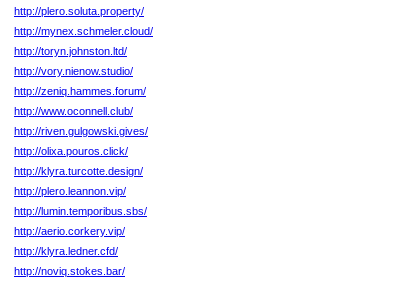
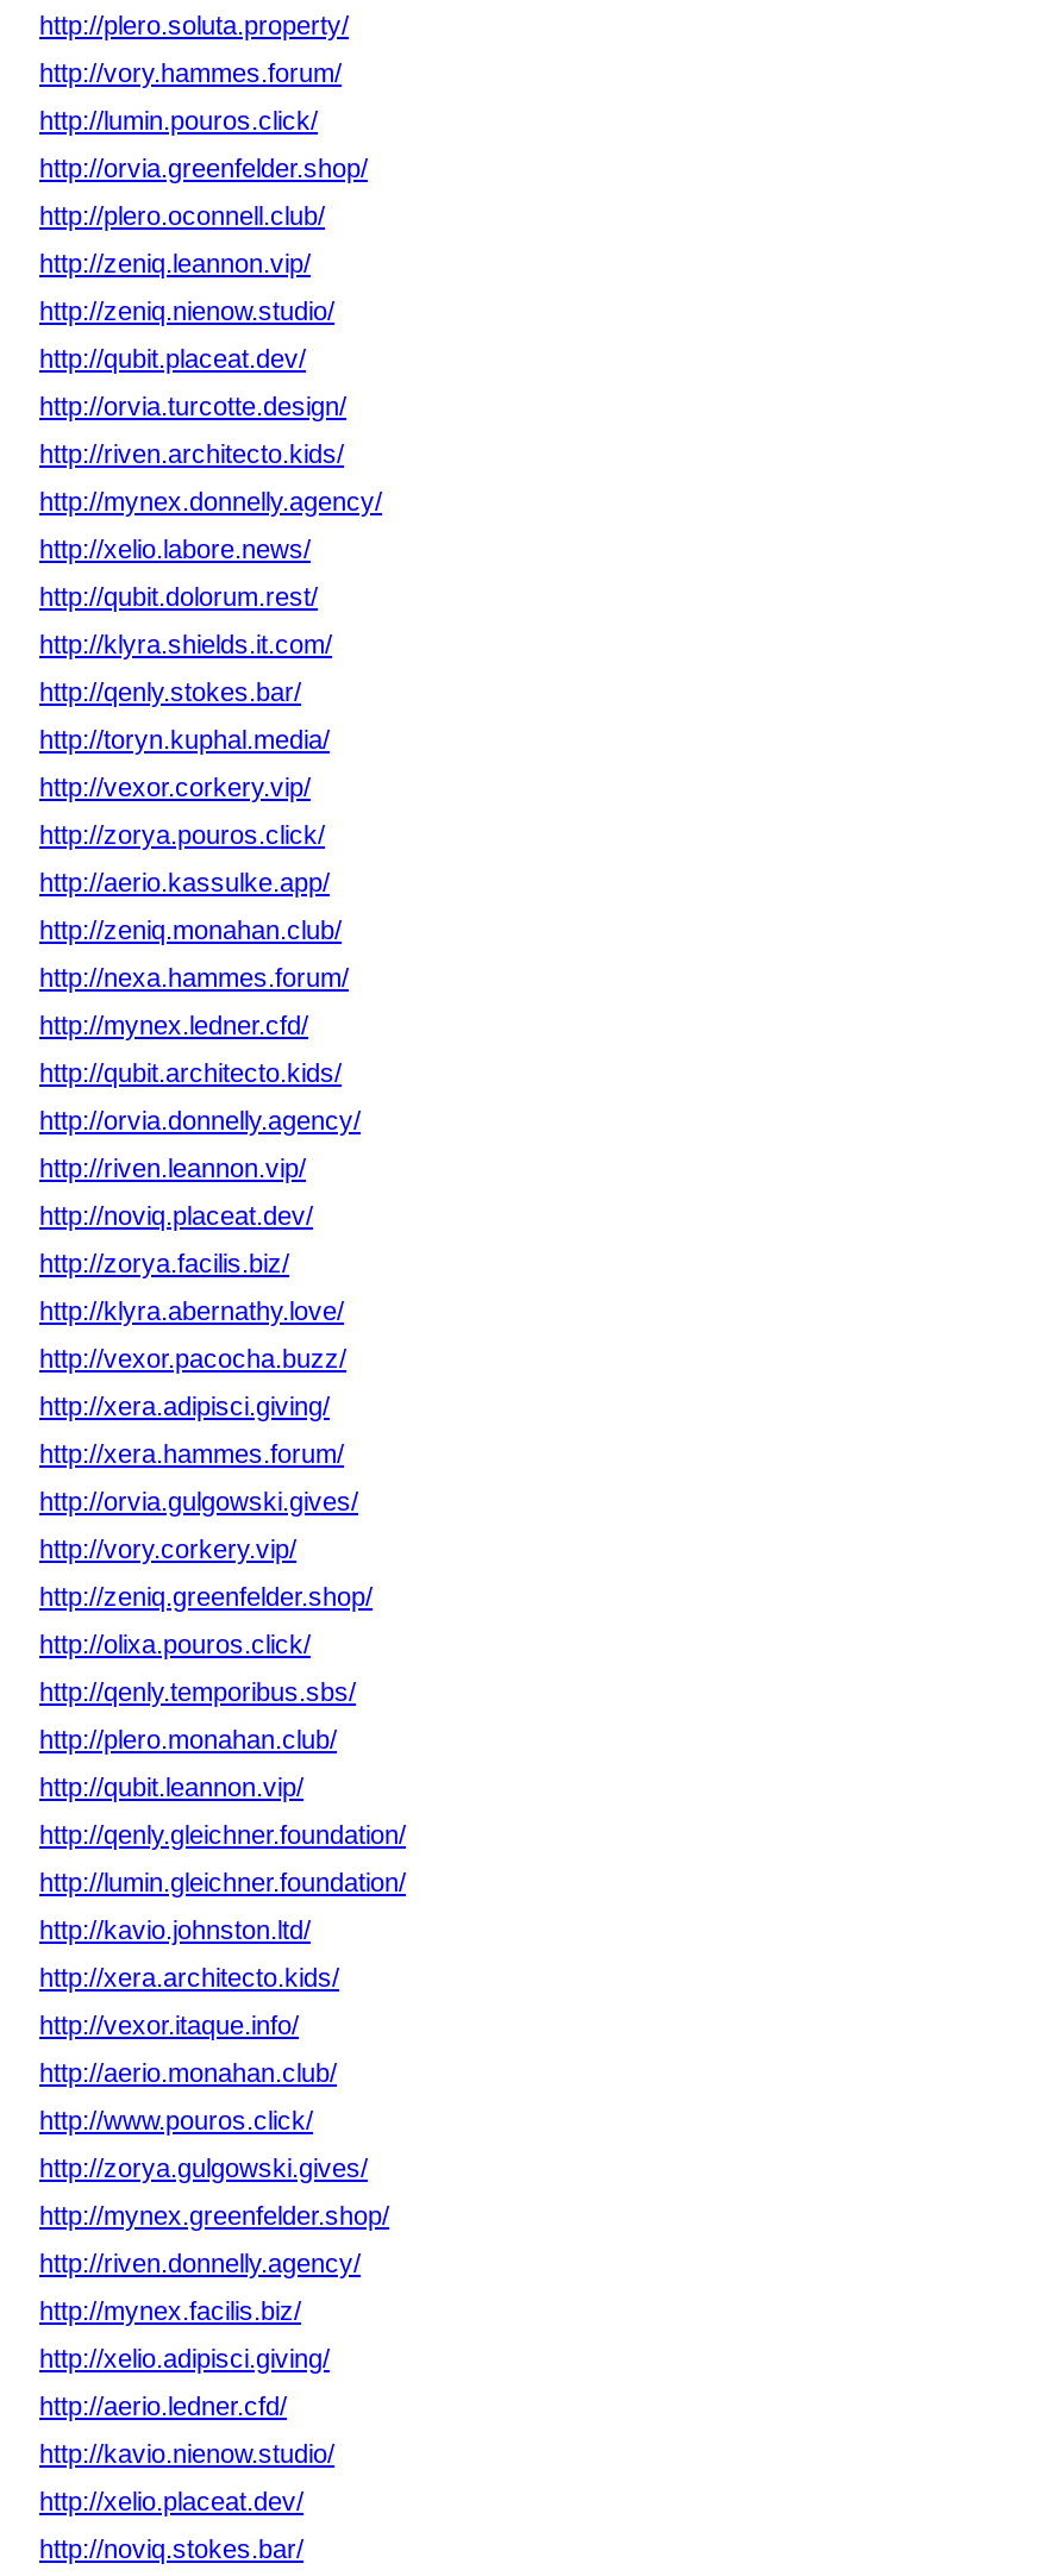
[14,25,153,137] http://mynex.schmeler.cloud/ | http://toryn.johnston.ltd/ | http://vory.nienow.studio/ | http://zeniq.hammes.forum/ | http://www.oconnell.club/ | http://riven.gulgowski.gives/ -> [39,59,382,1611] http://vory.hammes.forum/ | http://lumin.pouros.click/ | http://orvia.greenfelder.shop/ | http://plero.oconnell.club/ | http://zeniq.leannon.vip/ | http://zeniq.nienow.studio/ | http://qubit.placeat.dev/ | http://orvia.turcotte.design/ | http://riven.architecto.kids/ | http://mynex.donnelly.agency/ | http://xelio.labore.news/ | http://qubit.dolorum.rest/ | http://klyra.shields.it.com/ | http://qenly.stokes.bar/ | http://toryn.kuphal.media/ | http://vexor.corkery.vip/ | http://zorya.pouros.click/ | http://aerio.kassulke.app/ | http://zeniq.monahan.club/ | http://nexa.hammes.forum/ | http://mynex.ledner.cfd/ | http://qubit.architecto.kids/ | http://orvia.donnelly.agency/ | http://riven.leannon.vip/ | http://noviq.placeat.dev/ | http://zorya.facilis.biz/ | http://klyra.abernathy.love/ | http://vexor.pacocha.buzz/ | http://xera.adipisci.giving/ | http://xera.hammes.forum/ | http://orvia.gulgowski.gives/ | http://vory.corkery.vip/ | http://zeniq.greenfelder.shop/
[14,165,147,257] http://klyra.turcotte.design/ | http://plero.leannon.vip/ | http://lumin.temporibus.sbs/ | http://aerio.corkery.vip/ | http://klyra.ledner.cfd/ -> [39,1677,406,2516] http://qenly.temporibus.sbs/ | http://plero.monahan.club/ | http://qubit.leannon.vip/ | http://qenly.gleichner.foundation/ | http://lumin.gleichner.foundation/ | http://kavio.johnston.ltd/ | http://xera.architecto.kids/ | http://vexor.itaque.info/ | http://aerio.monahan.club/ | http://www.pouros.click/ | http://zorya.gulgowski.gives/ | http://mynex.greenfelder.shop/ | http://riven.donnelly.agency/ | http://mynex.facilis.biz/ | http://xelio.adipisci.giving/ | http://aerio.ledner.cfd/ | http://kavio.nienow.studio/ | http://xelio.placeat.dev/

